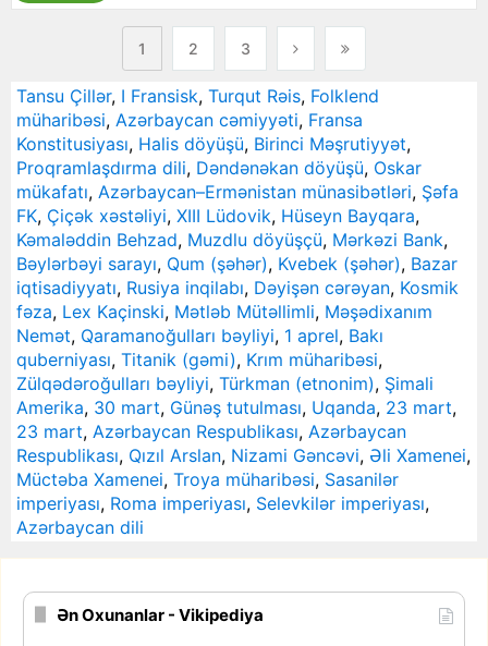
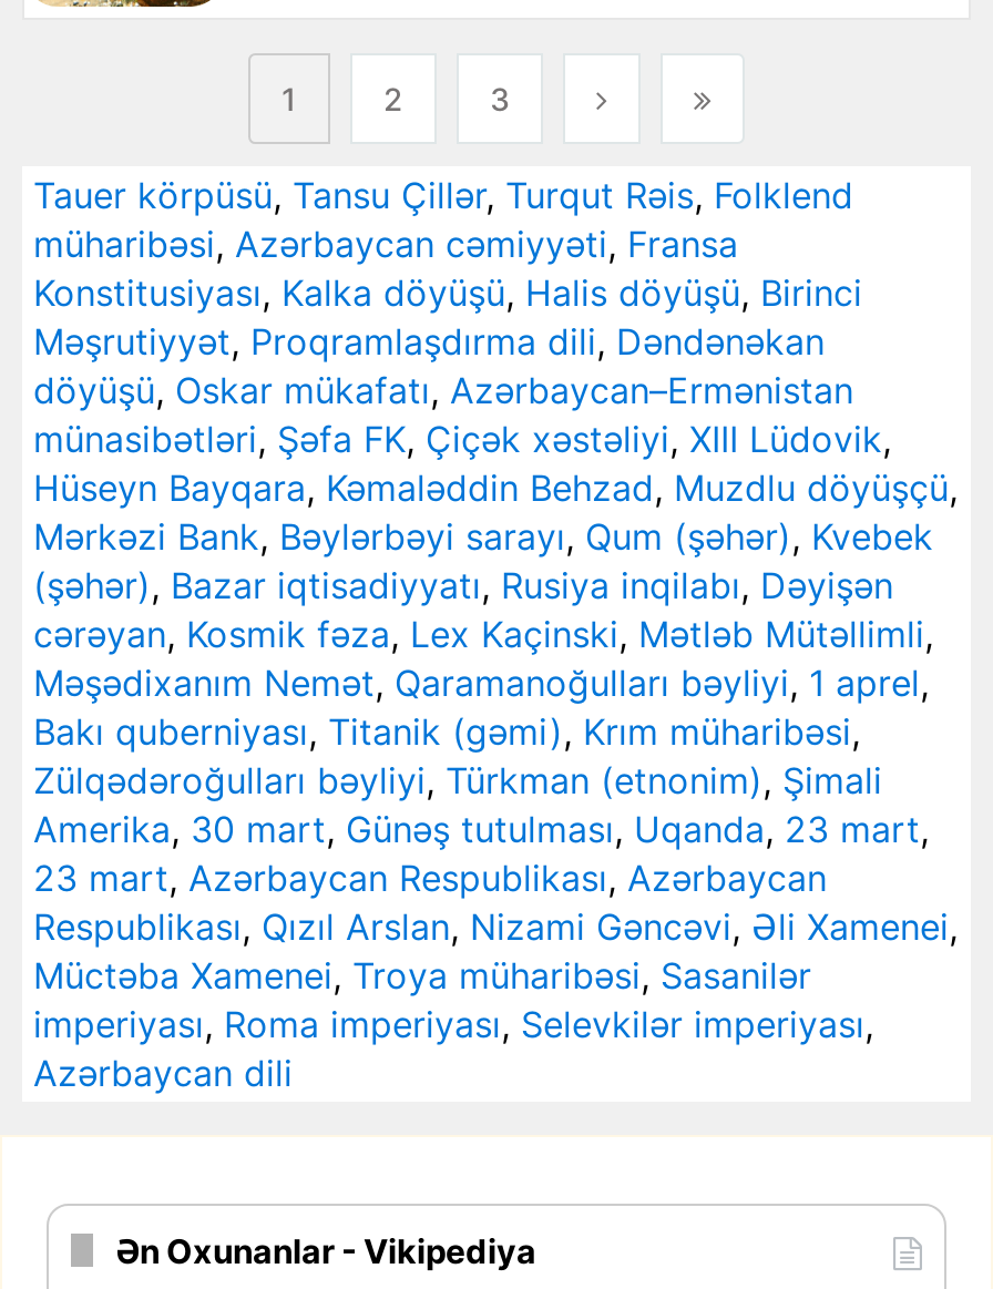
[16,85,379,107] Tansu Çillər, I Fransisk, Turqut Rəis, Folklend -> [33,173,853,217] Tauer körpüsü, Tansu Çillər, Turqut Rəis, Folklend
[16,133,459,370] Konstitusiyası, Halis döyüşü, Birinci Məşrutiyyət, | Proqramlaşdırma dili, Dəndənəkan döyüşü, Oskar | mükafatı, Azərbaycan–Ermənistan münasibətləri, Şəfa | FK, Çiçək xəstəliyi, XIII Lüdovik, Hüseyn Bayqara, | Kəmaləddin Behzad, Muzdlu döyüşçü, Mərkəzi Bank, | Bəylərbəyi sarayı, Qum (şəhər), Kvebek (şəhər), Bazar | iqtisadiyyatı, Rusiya inqilabı, Dəyişən cərəyan, Kosmik | fəza, Lex Kaçinski, Mətləb Mütəllimli, Məşədixanım | Nemət, Qaramanoğulları bəyliyi, 1 aprel, Bakı | quberniyası, Titanik (gəmi), Krım müharibəsi, -> [33,270,958,753] Konstitusiyası, Kalka döyüşü, Halis döyüşü, Birinci | Məşrutiyyət, Proqramlaşdırma dili, Dəndənəkan | döyüşü, Oskar mükafatı, Azərbaycan–Ermənistan | münasibətləri, Şəfa FK, Çiçək xəstəliyi, XIII Lüdovik, | Hüseyn Bayqara, Kəmaləddin Behzad, Muzdlu döyüşçü, | Mərkəzi Bank, Bəylərbəyi sarayı, Qum (şəhər), Kvebek | (şəhər), Bazar iqtisadiyyatı, Rusiya inqilabı, Dəyişən | cərəyan, Kosmik fəza, Lex Kaçinski, Mətləb Mütəllimli, | Məşədixanım Nemət, Qaramanoğulları bəyliyi, 1 aprel, | Bakı quberniyası, Titanik (gəmi), Krım müharibəsi,

